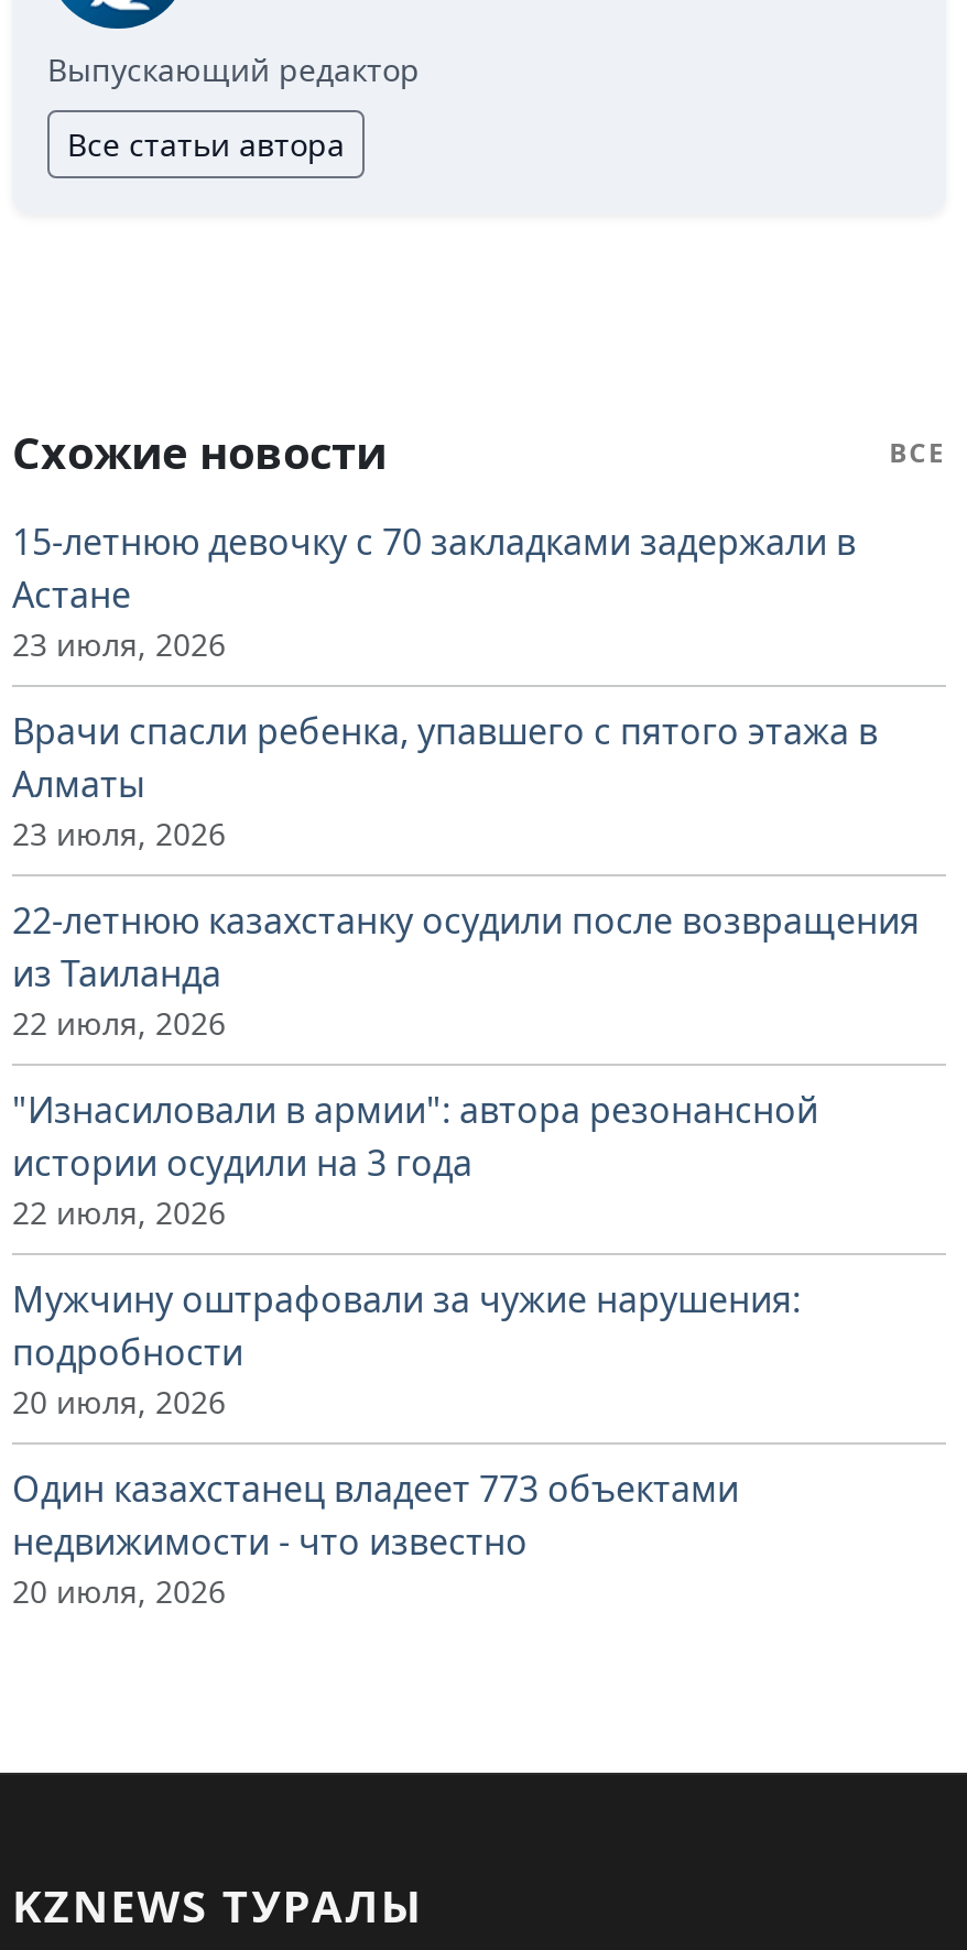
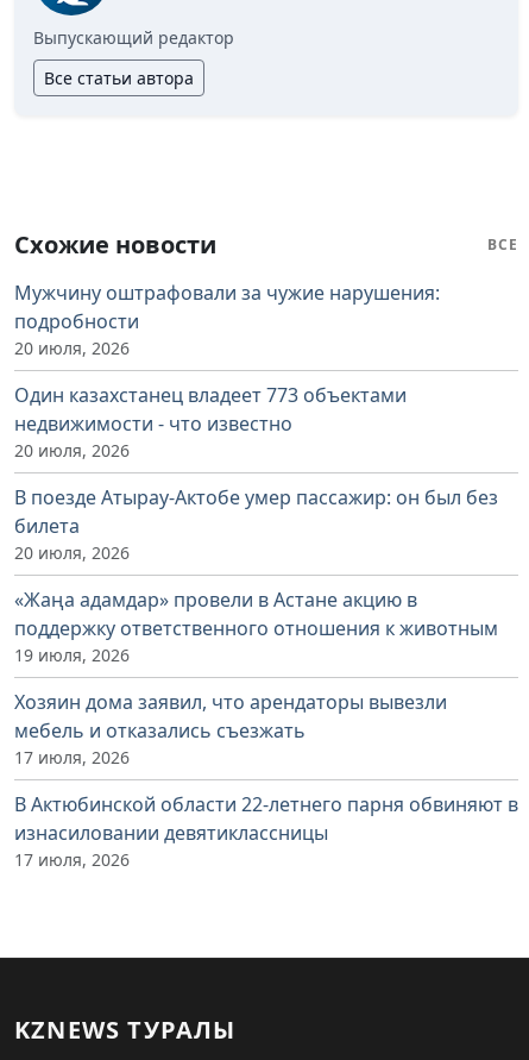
[12,516,920,1232] 15-летнюю девочку с 70 закладками задержали в | Астане | 23 июля, 2026 | Врачи спасли ребенка, упавшего с пятого этажа в | Алматы | 23 июля, 2026 | 22-летнюю казахстанку осудили после возвращения | из Таиланда | 22 июля, 2026 | "Изнасиловали в армии": автора резонансной | истории осудили на 3 года | 22 июля, 2026 -> none
moved [12,1274,801,1611] -> [14,279,440,461]: Мужчину оштрафовали за чужие нарушения: | подробности | 20 июля, 2026 | Один казахстанец владеет 773 объектами | недвижимости - что известно | 20 июля, 2026
none -> [14,484,518,870] В поезде Атырау-Актобе умер пассажир: он был без | билета | 20 июля, 2026 | «Жаңа адамдар» провели в Астане акцию в | поддержку ответственного отношения к животным | 19 июля, 2026 | Хозяин дома заявил, что арендаторы вывезли | мебель и отказались съезжать | 17 июля, 2026 | В Актюбинской области 22-летнего парня обвиняют в | изнасиловании девятиклассницы | 17 июля, 2026

